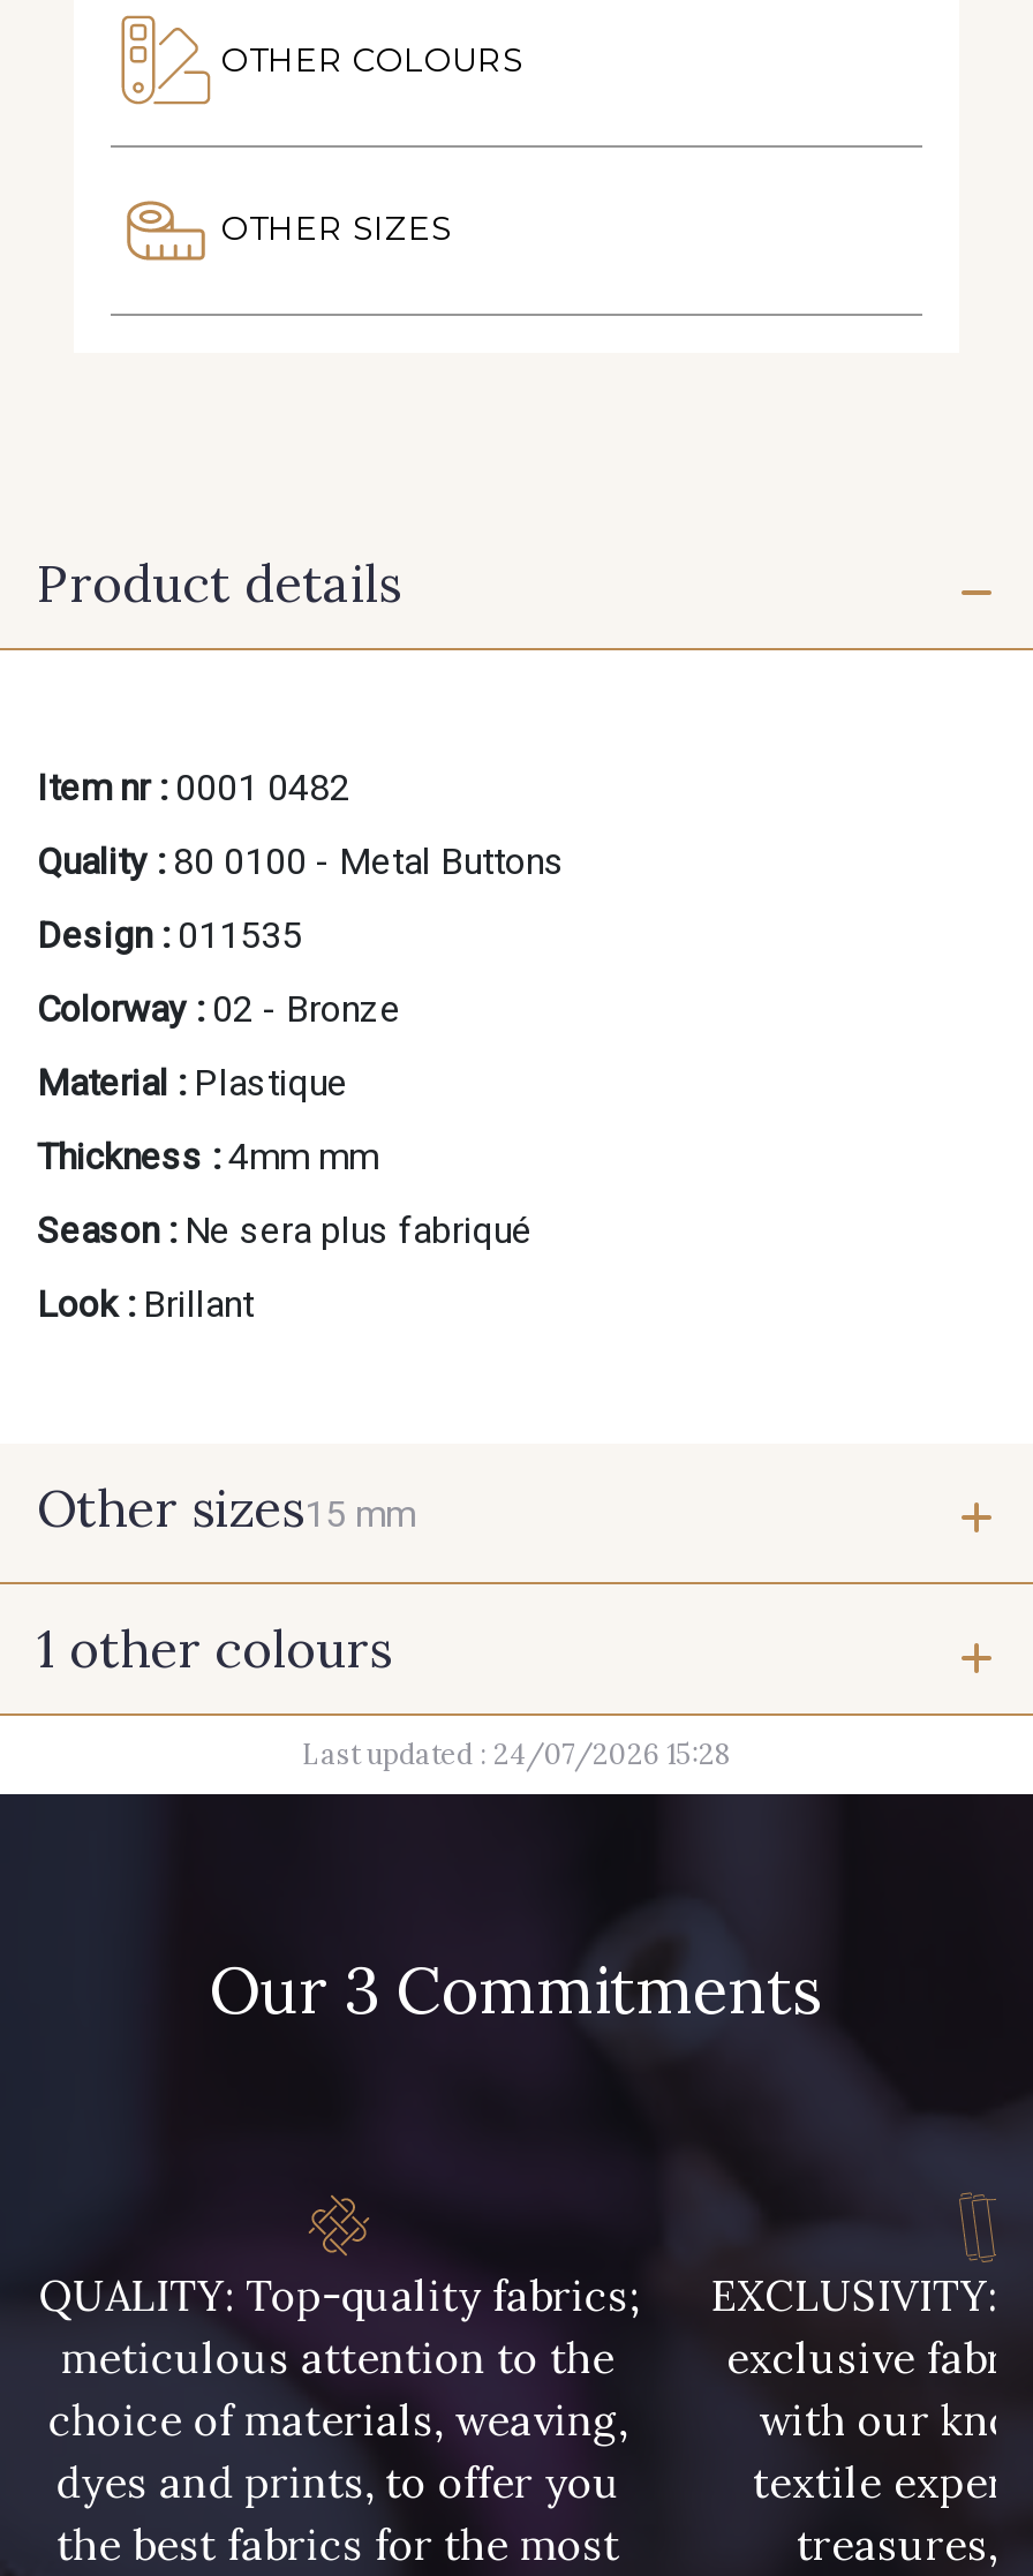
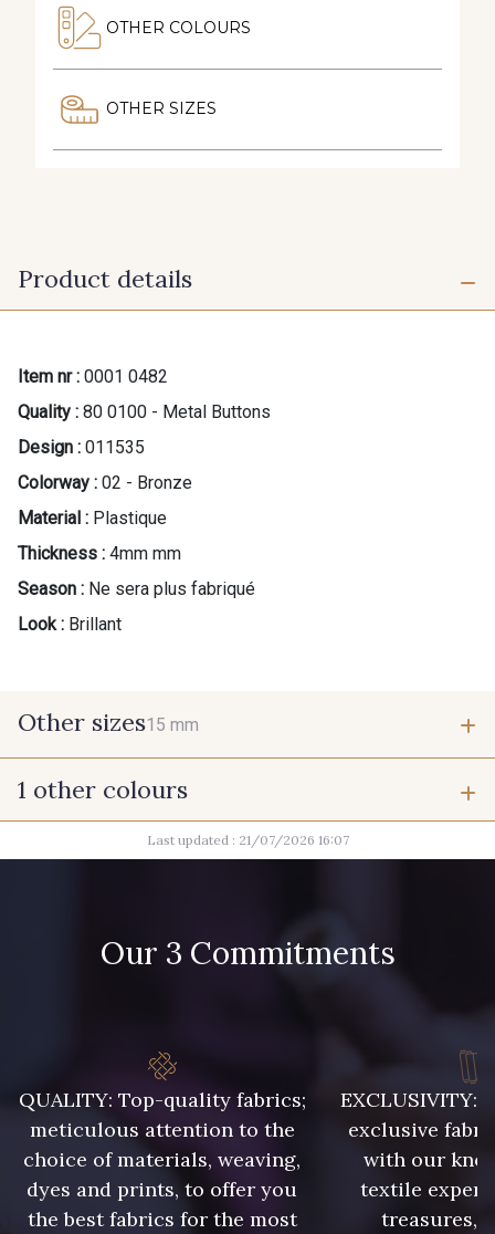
[302,1737,731,1771] Last updated : 24/07/2026 15:28 -> [146,832,349,848] Last updated : 21/07/2026 16:07

